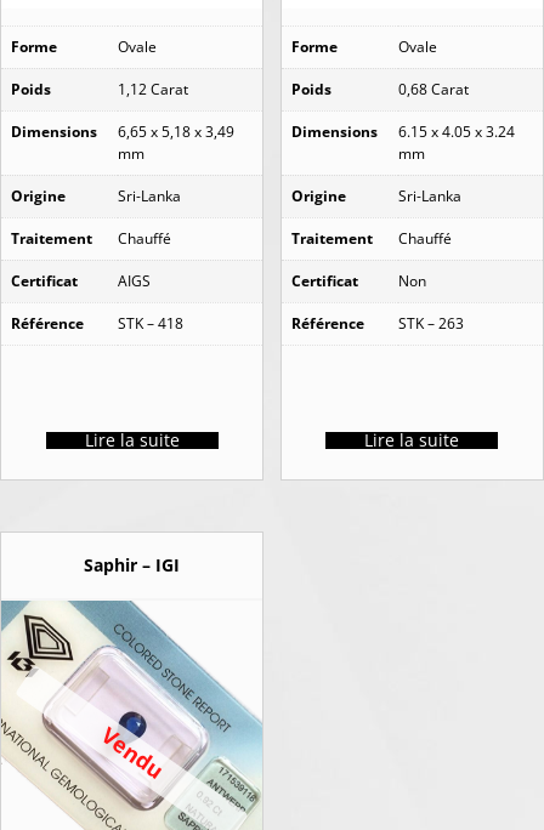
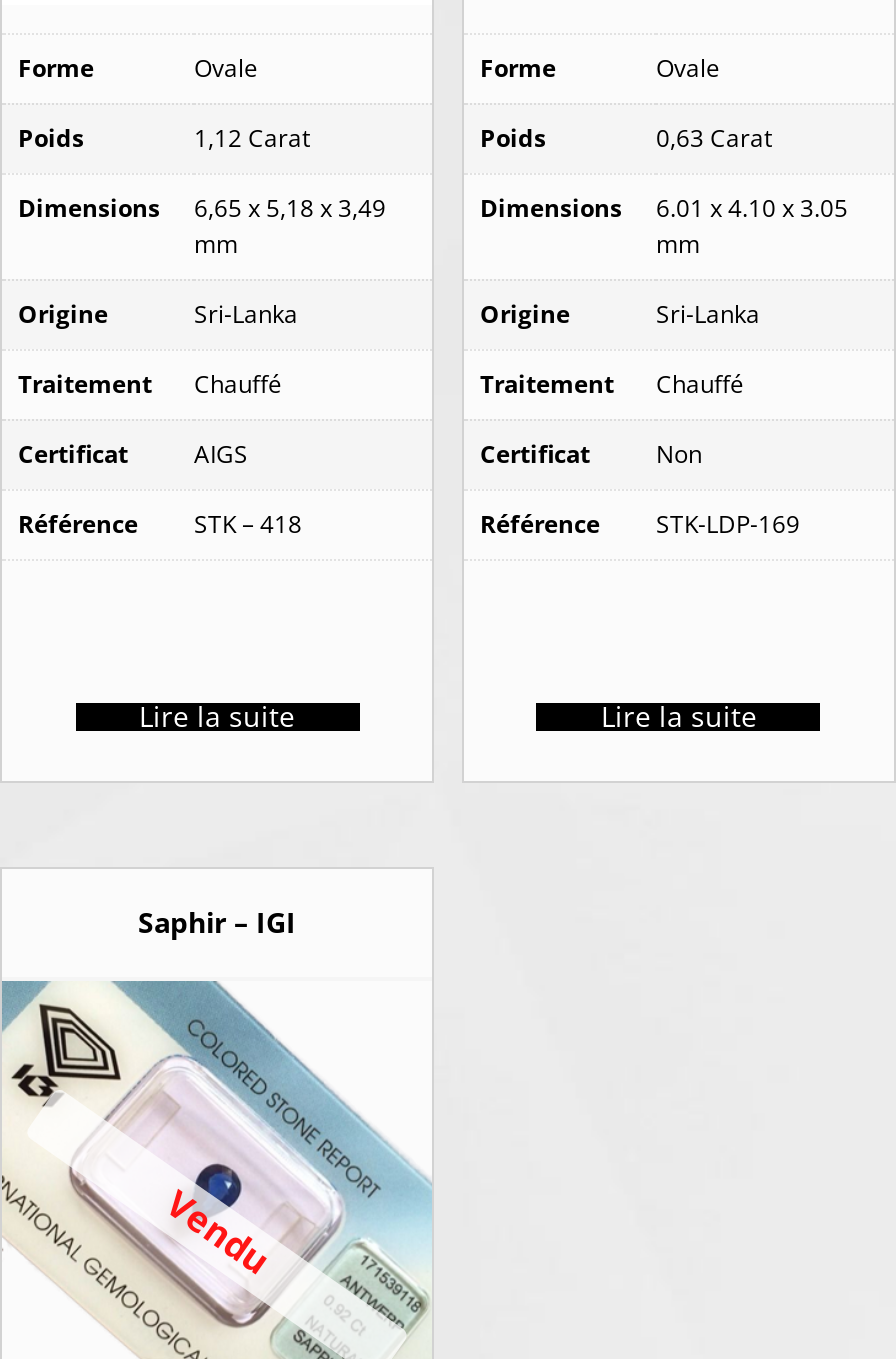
[398,78,469,99] 0,68 Carat -> [656,120,772,154] 0,63 Carat
[291,121,515,141] Dimensions 6.15 x 4.05 x 3.24 -> [480,190,848,224] Dimensions 6.01 x 4.10 x 3.05
[291,312,464,333] Référence STK – 263 -> [480,506,800,540] Référence STK-LDP-169

